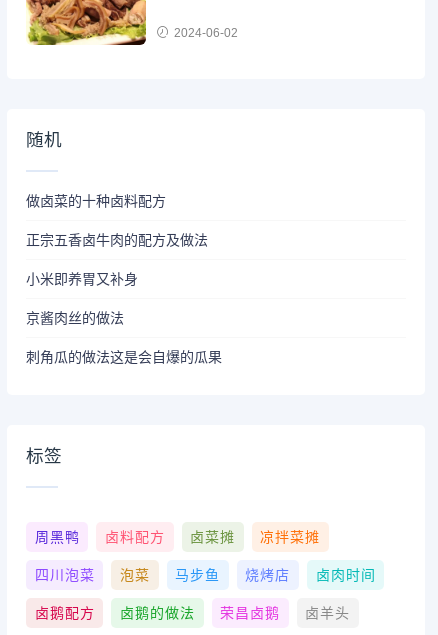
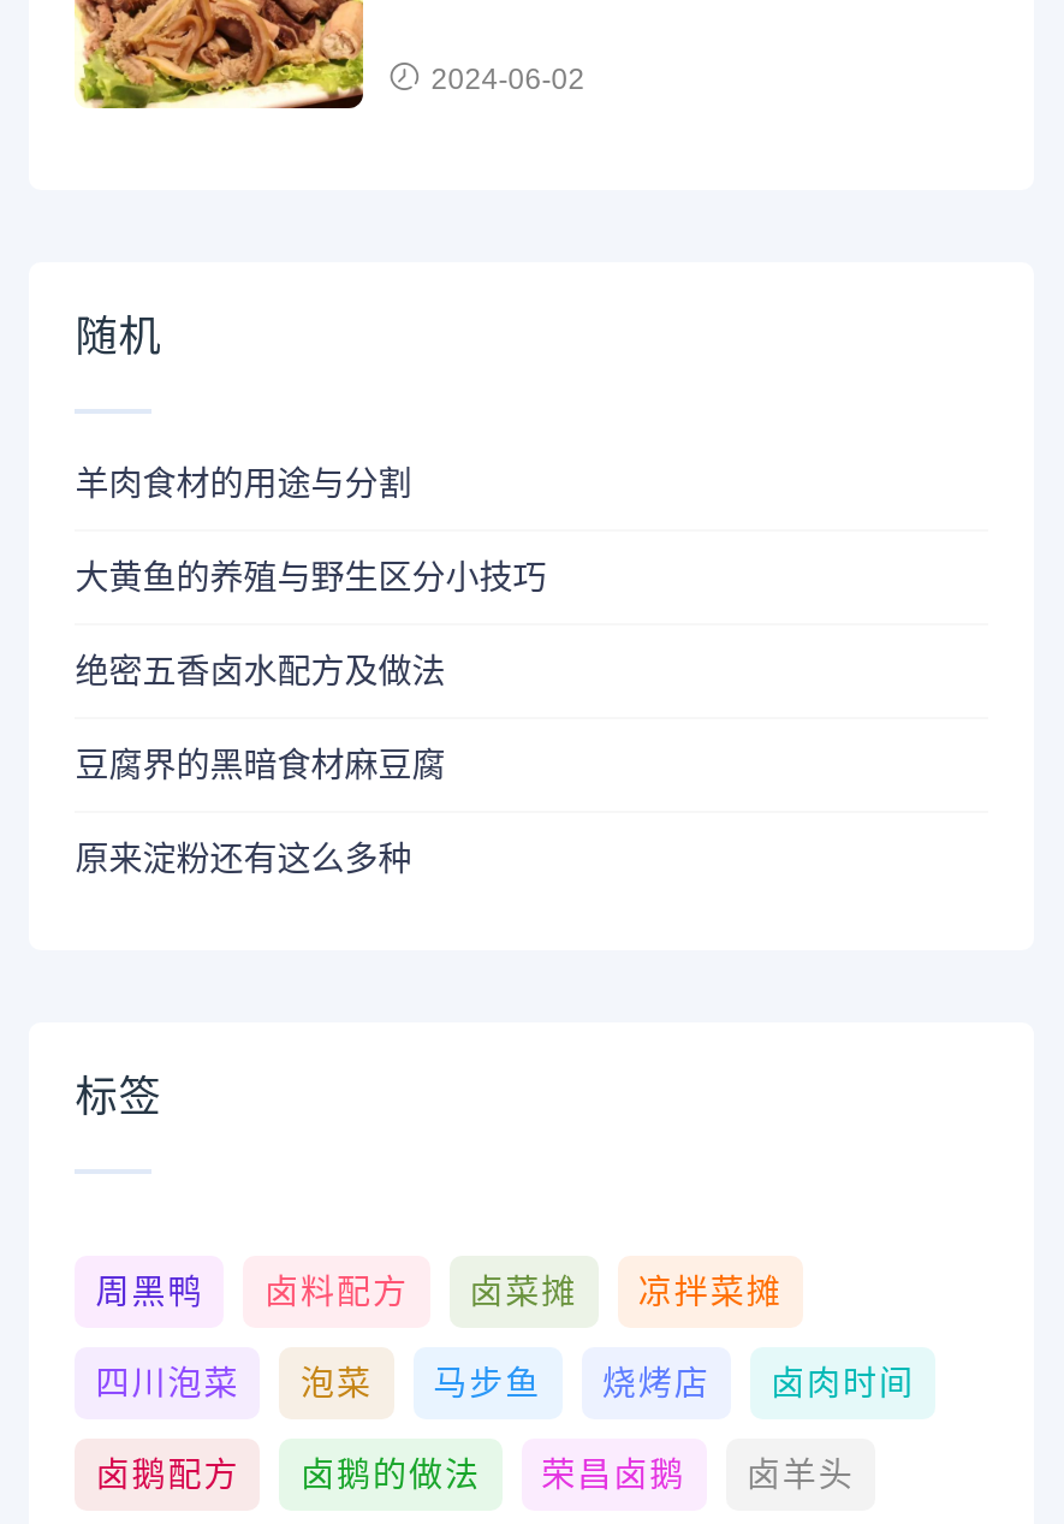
[26,193,166,209] 做卤菜的十种卤料配方 -> [75,464,412,503] 羊肉食材的用途与分割
[26,232,208,248] 正宗五香卤牛肉的配方及做法 -> [75,558,546,597] 大黄鱼的养殖与野生区分小技巧
[26,271,138,287] 小米即养胃又补身 -> [75,652,445,690] 绝密五香卤水配方及做法
[26,310,124,326] 京酱肉丝的做法 -> [75,746,445,784] 豆腐界的黑暗食材麻豆腐
[26,349,222,365] 刺角瓜的做法这是会自爆的瓜果 -> [75,840,412,878] 原来淀粉还有这么多种

